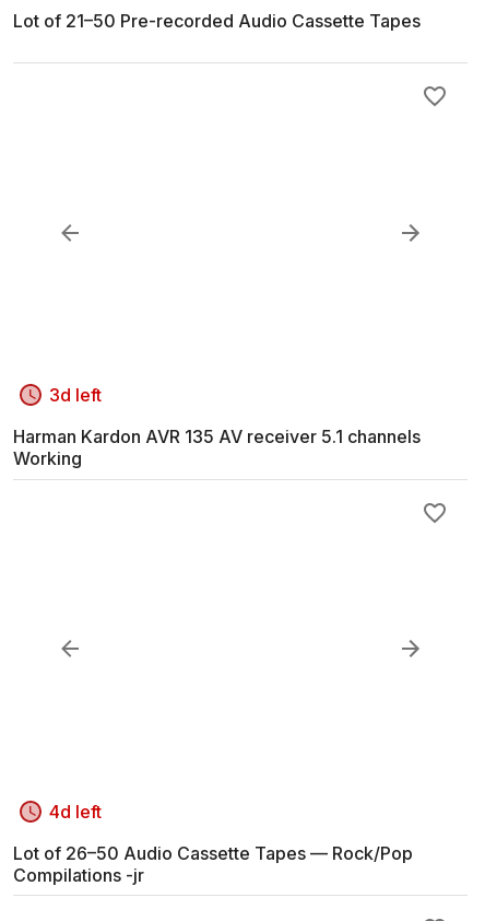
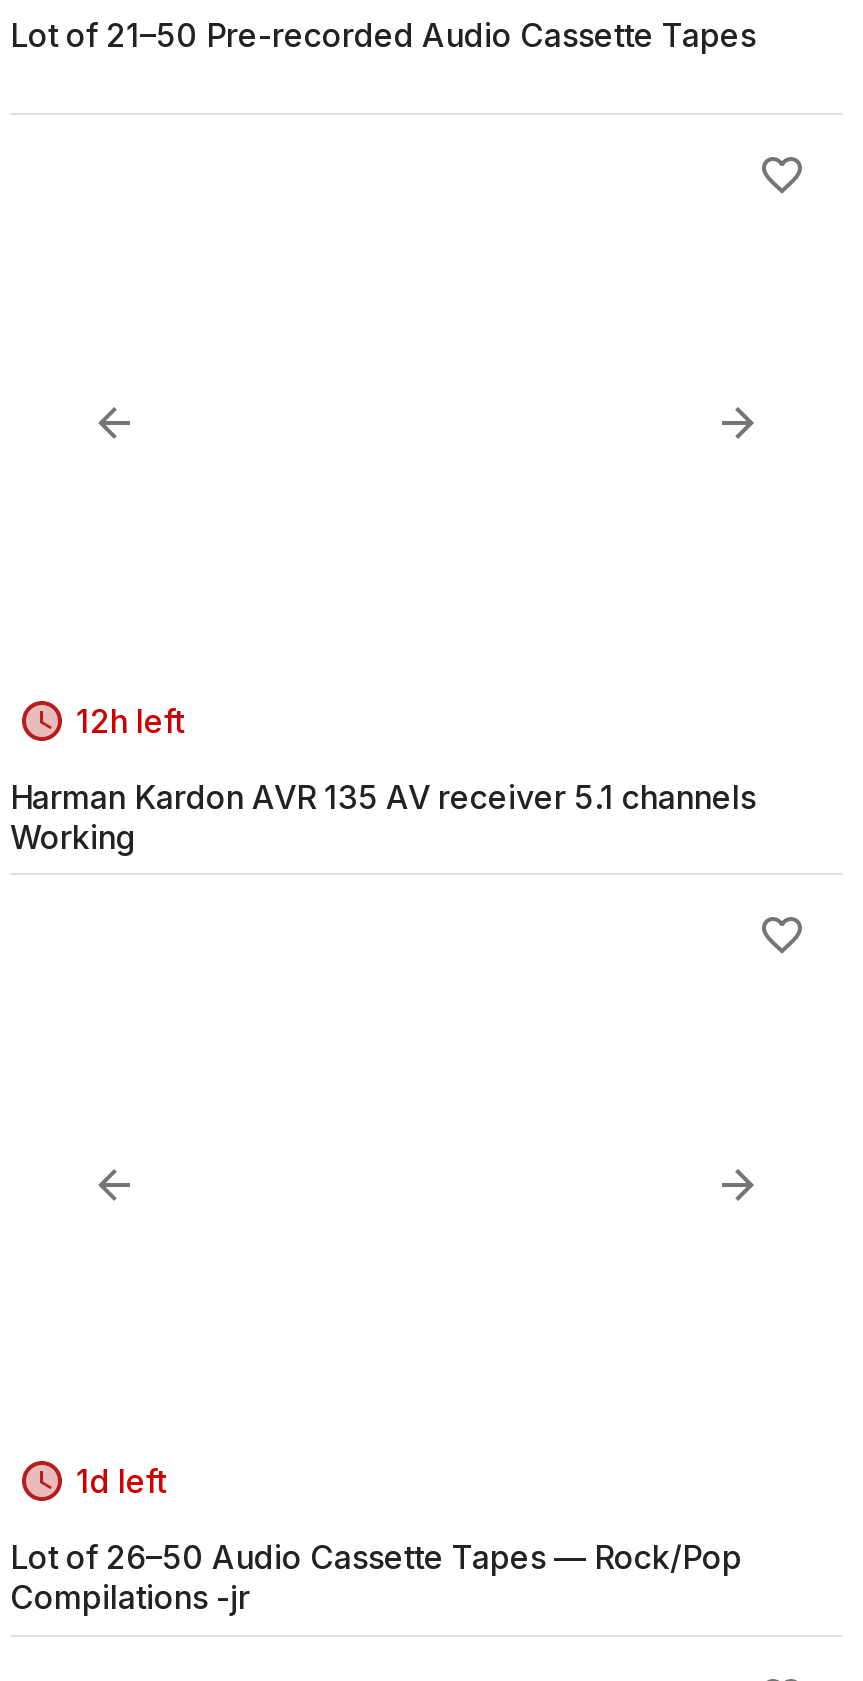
[49,384,102,406] 3d left -> [76,700,184,740] 12h left
[49,801,102,822] 4d left -> [76,1461,166,1501] 1d left

